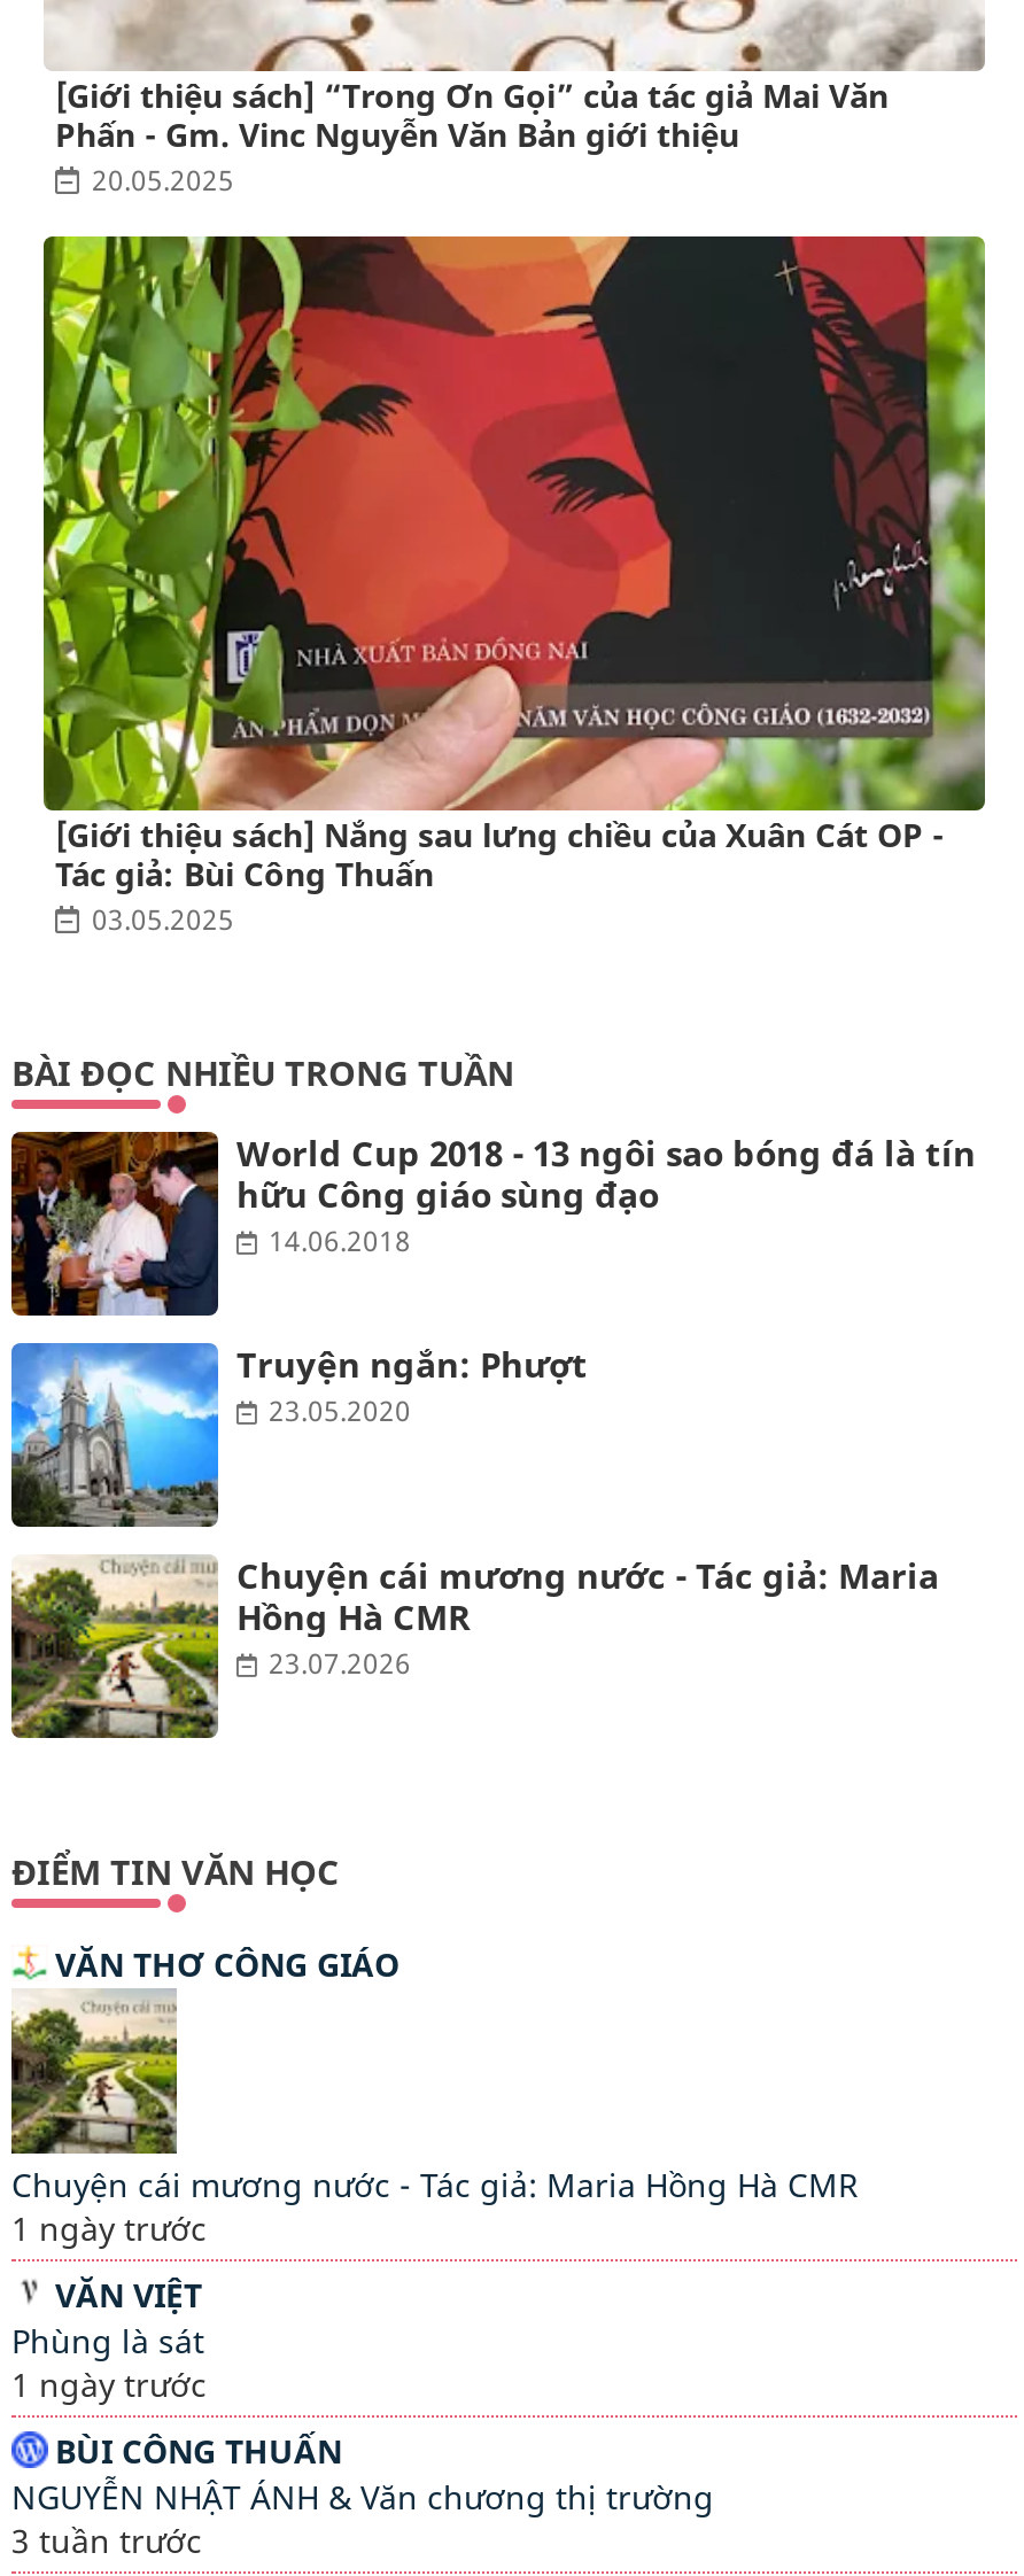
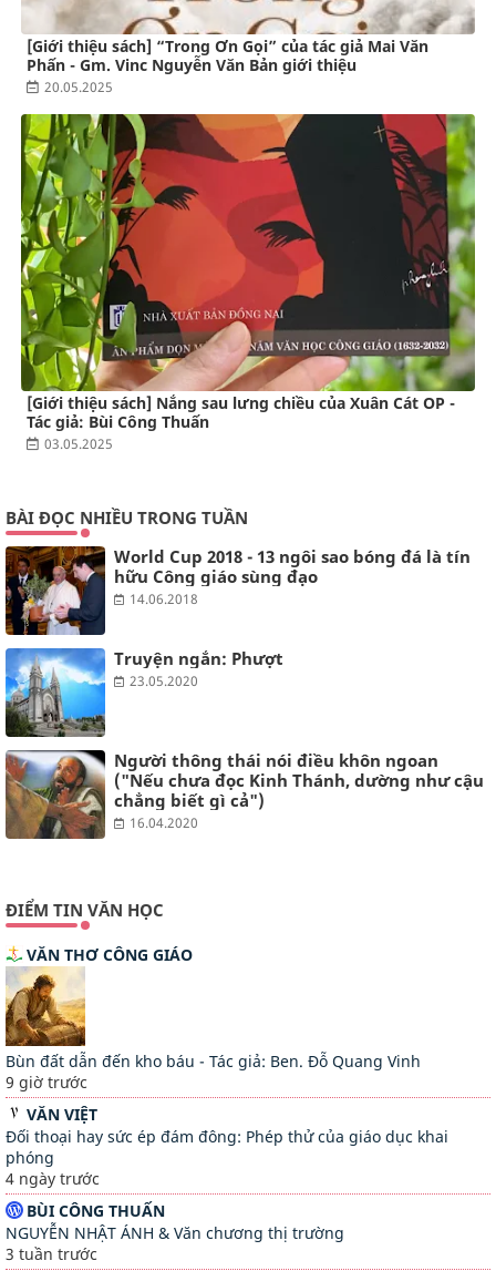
[11,1553,939,1740] [image] | Chuyện cái mương nước - Tác giả: Maria | Hồng Hà CMR | 23.07.2026 -> [4,749,484,840] [image] | Người thông thái nói điều khôn ngoan | ("Nếu chưa đọc Kinh Thánh, dường như cậu | chẳng biết gì cả") | 16.04.2020
[9,1993,859,2251] [image] | Chuyện cái mương nước - Tác giả: Maria Hồng Hà CMR | 1 ngày trước -> [4,967,421,1093] [image] | Bùn đất dẫn đến kho báu - Tác giả: Ben. Đỗ Quang Vinh | 9 giờ trước
[11,2320,207,2407] Phùng là sát | 1 ngày trước -> [6,1126,448,1190] Đối thoại hay sức ép đám đông: Phép thử của giáo dục khai | phóng | 4 ngày trước

